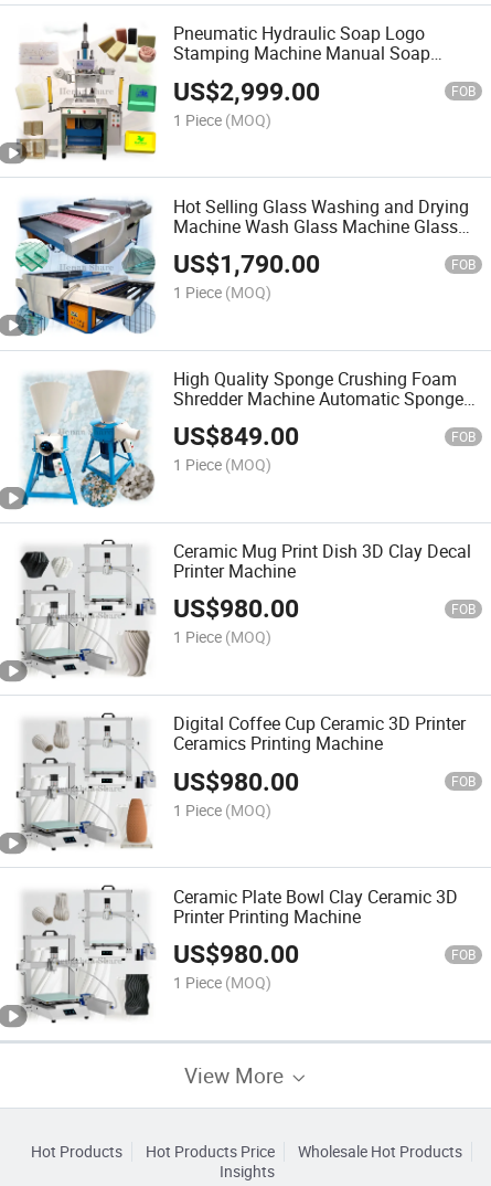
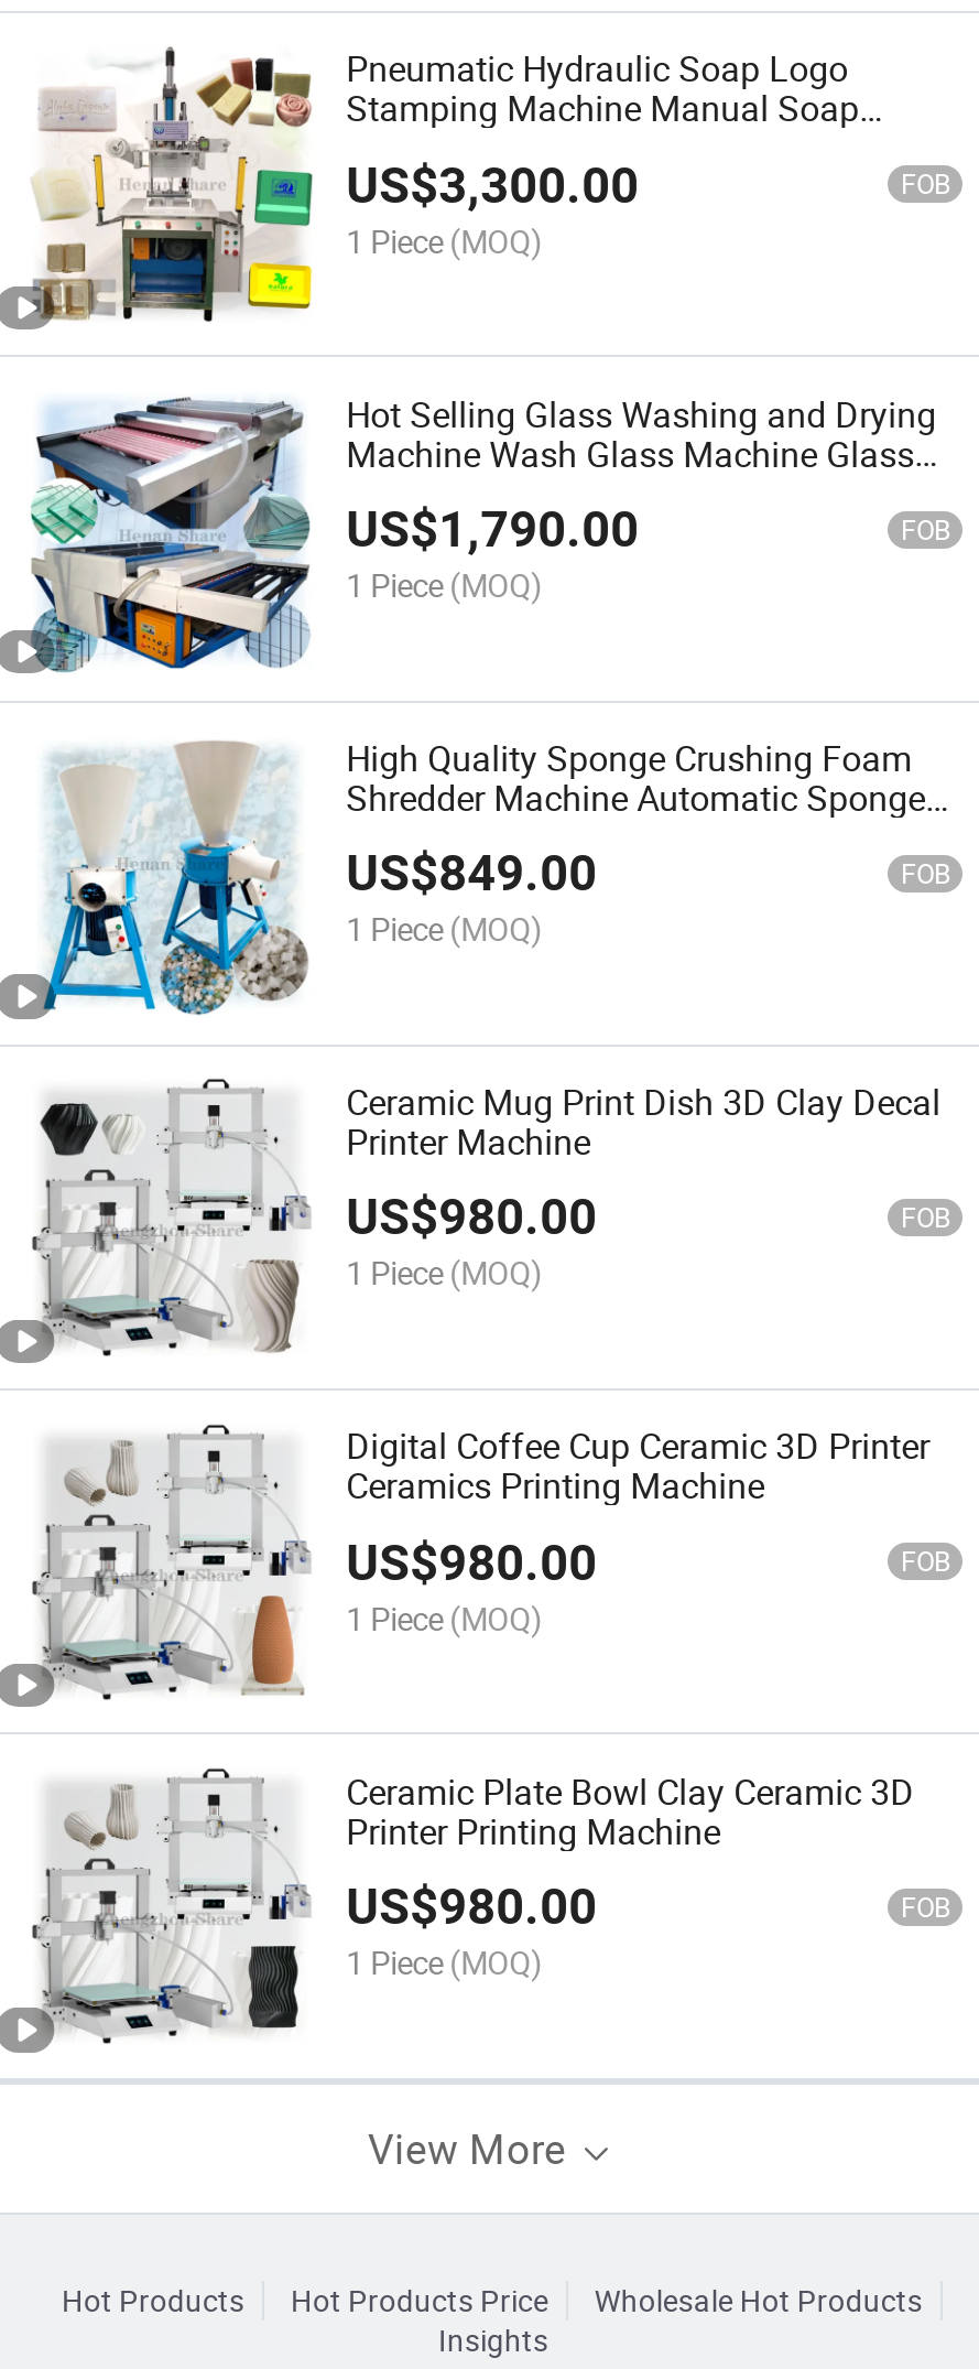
[173,77,320,107] US$2,999.00 -> [346,156,639,215] US$3,300.00

